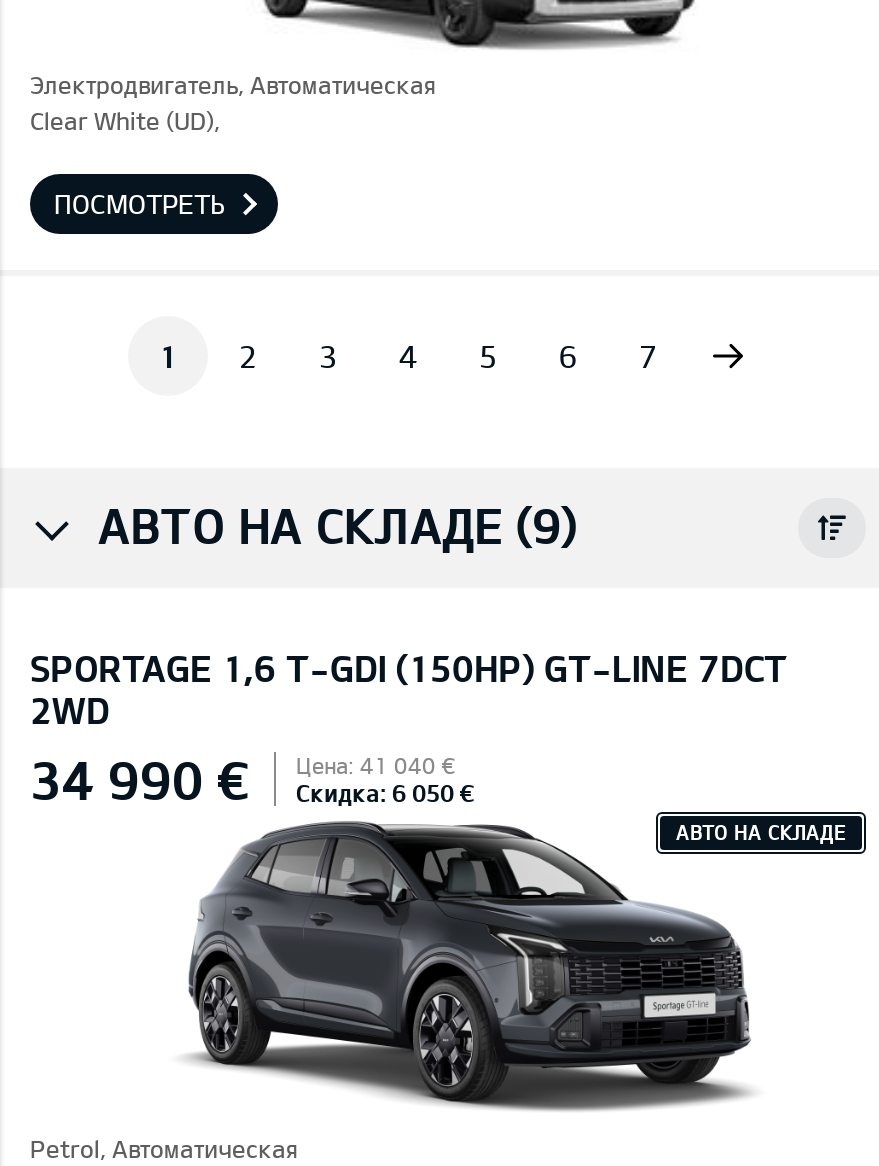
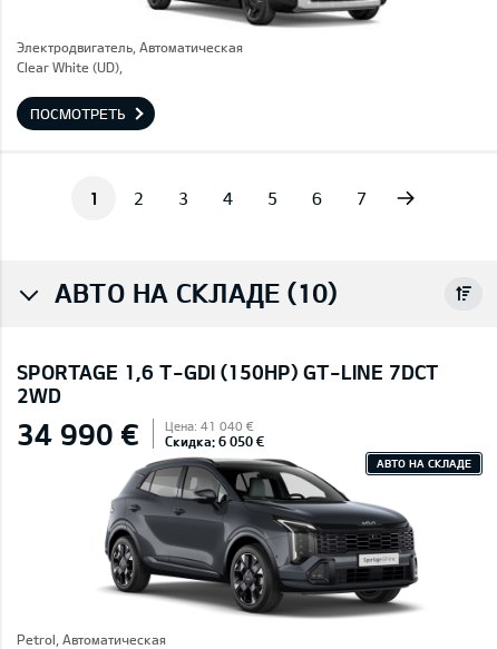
[98,496,576,554] АВТО НА СКЛАДЕ (9) -> [55,276,337,308] АВТО НА СКЛАДЕ (10)

